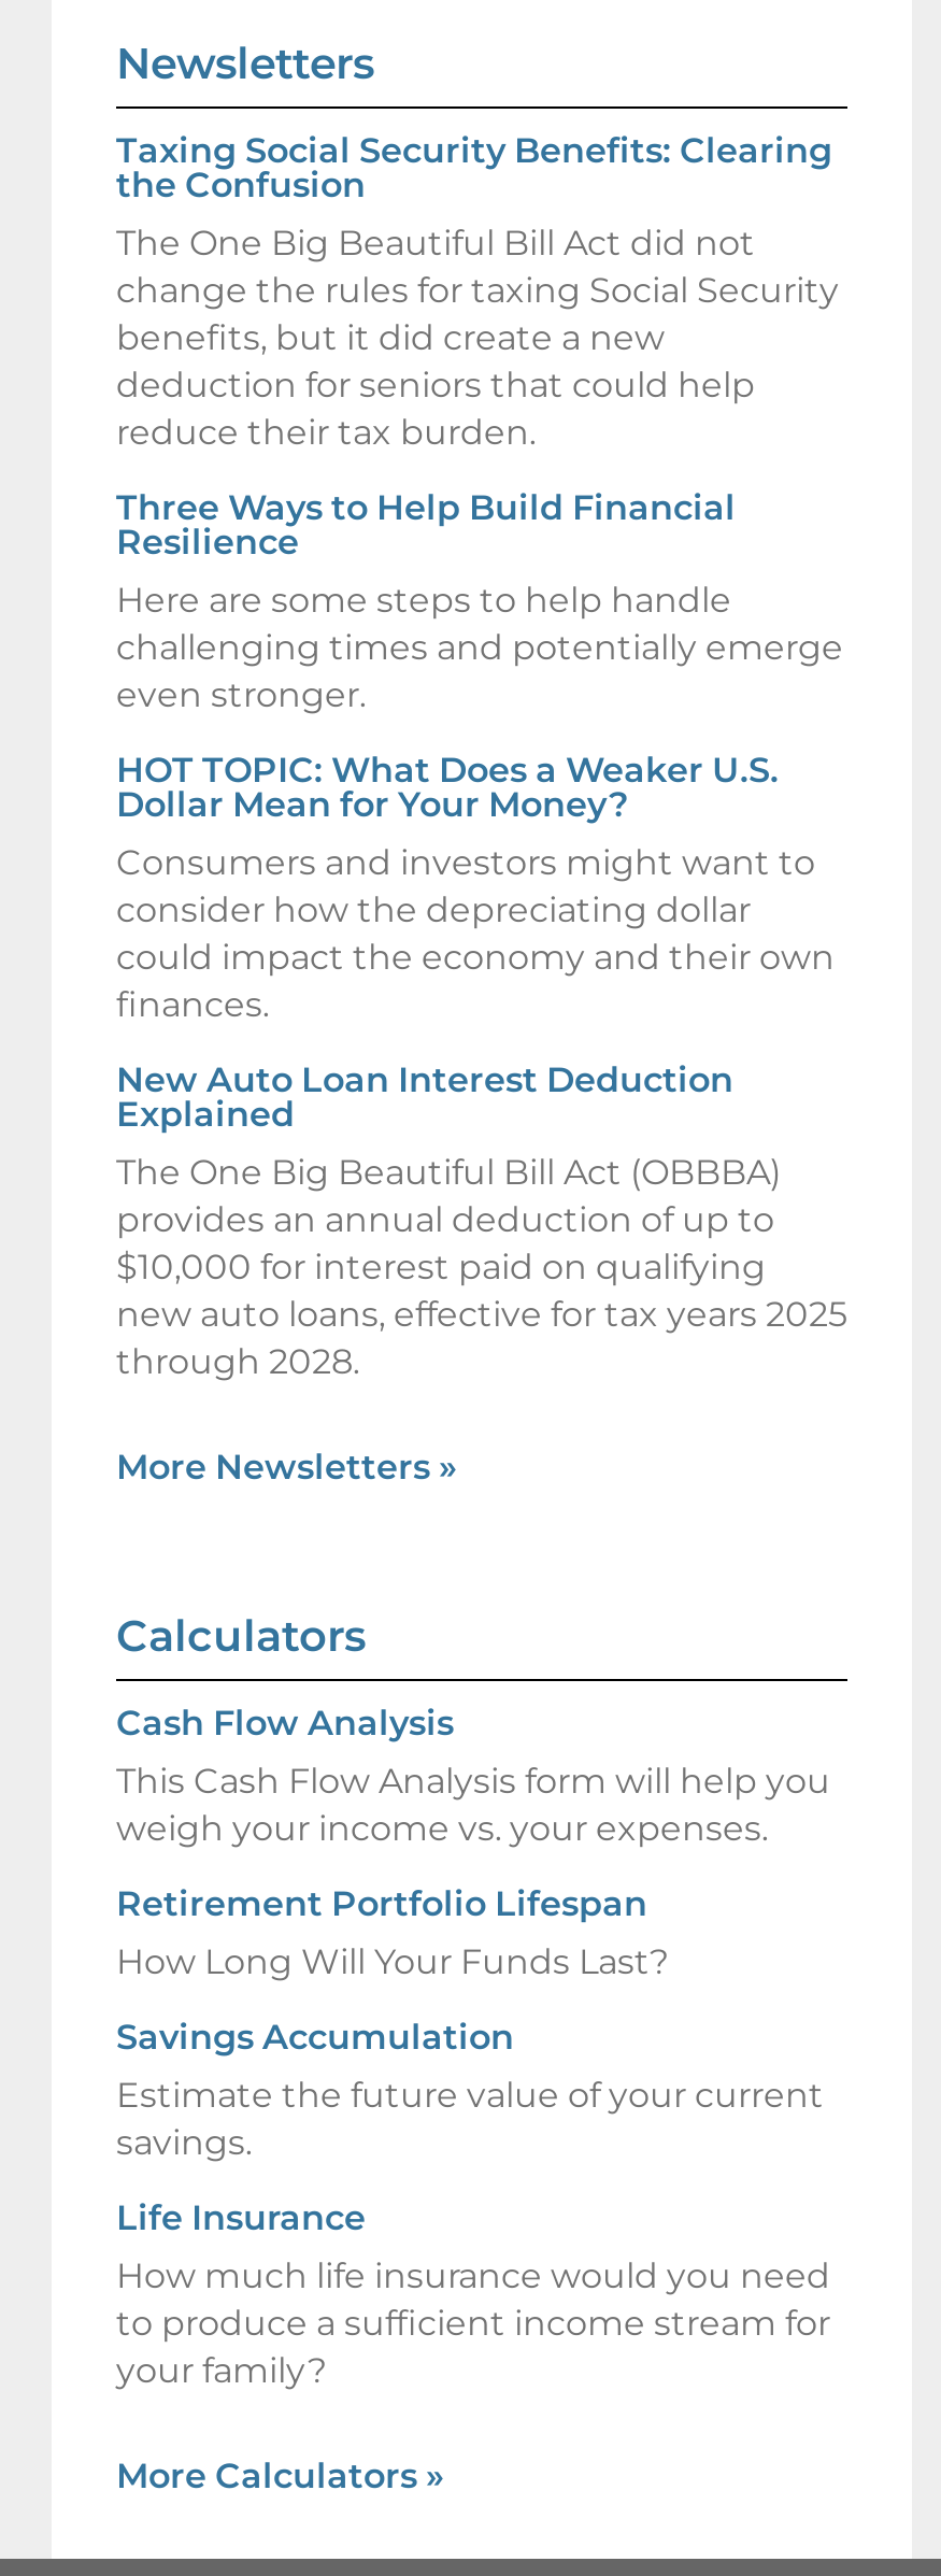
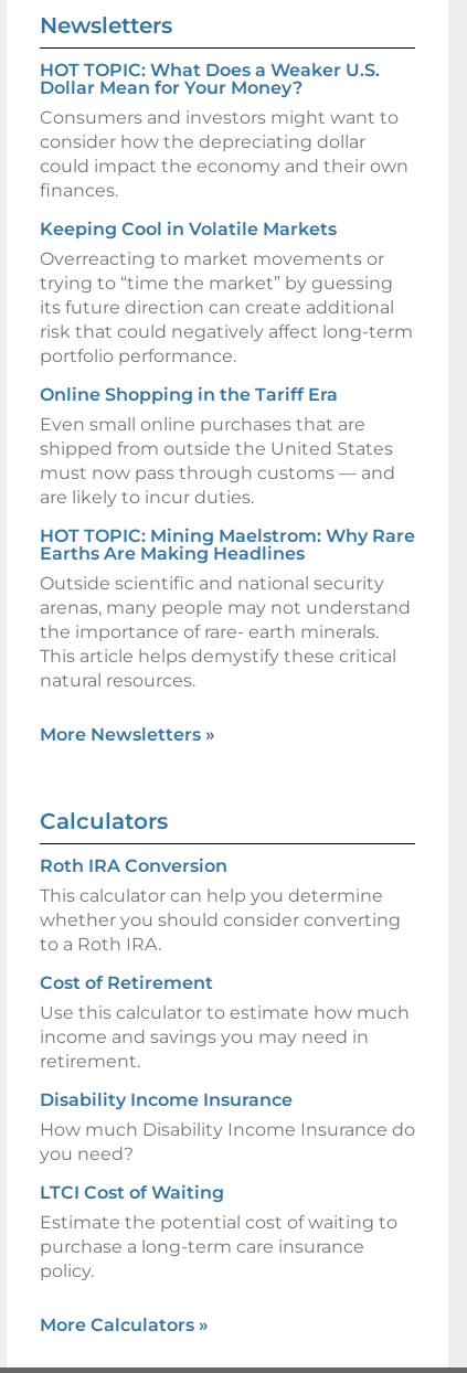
[116,131,843,716] Taxing Social Security Benefits: Clearing | the Confusion | The One Big Beautiful Bill Act did not | change the rules for taxing Social Security | benefits, but it did create a new | deduction for seniors that could help | reduce their tax burden. | Three Ways to Help Build Financial | Resilience | Here are some steps to help handle | challenging times and potentially emerge | even stronger. -> none
moved [116,751,835,1026] -> [40,60,408,201]: HOT TOPIC: What Does a Weaker U.S. | Dollar Mean for Your Money? | Consumers and investors might want to | consider how the depreciating dollar | could impact the economy and their own | finances.
[116,1061,847,1383] New Auto Loan Interest Deduction | Explained | The One Big Beautiful Bill Act (OBBBA) | provides an annual deduction of up to | $10,000 for interest paid on qualifying | new auto loans, effective for tax years 2025 | through 2028. -> [40,219,415,691] Keeping Cool in Volatile Markets | Overreacting to market movements or | trying to “time the market” by guessing | its future direction can create additional | risk that could negatively affect long-term | portfolio performance. | Online Shopping in the Tariff Era | Even small online purchases that are | shipped from outside the United States | must now pass through customs — and | are likely to incur duties. | HOT TOPIC: Mining Maelstrom: Why Rare | Earths Are Making Headlines | Outside scientific and national security | arenas, many people may not understand | the importance of rare- earth minerals. | This article helps demystify these critical | natural resources.
[116,1704,830,1850] Cash Flow Analysis | This Cash Flow Analysis form will help you | weigh your income vs. your expenses. -> [40,856,401,955] Roth IRA Conversion | This calculator can help you determine | whether you should consider converting | to a Roth IRA.
[116,1884,669,1983] Retirement Portfolio Lifespan | How Long Will Your Funds Last? -> [40,973,410,1072] Cost of Retirement | Use this calculator to estimate how much | income and savings you may need in | retirement.
[116,2018,824,2164] Savings Accumulation | Estimate the future value of your current | savings. -> [40,1090,415,1165] Disability Income Insurance | How much Disability Income Insurance do | you need?
[116,2198,830,2392] Life Insurance | How much life insurance would you need | to produce a sufficient income stream for | your family? -> [40,1183,397,1282] LTCI Cost of Waiting | Estimate the potential cost of waiting to | purchase a long-term care insurance | policy.

